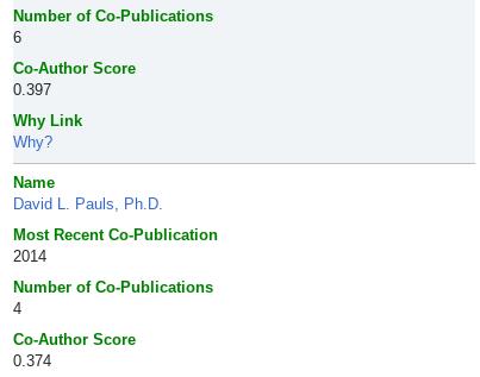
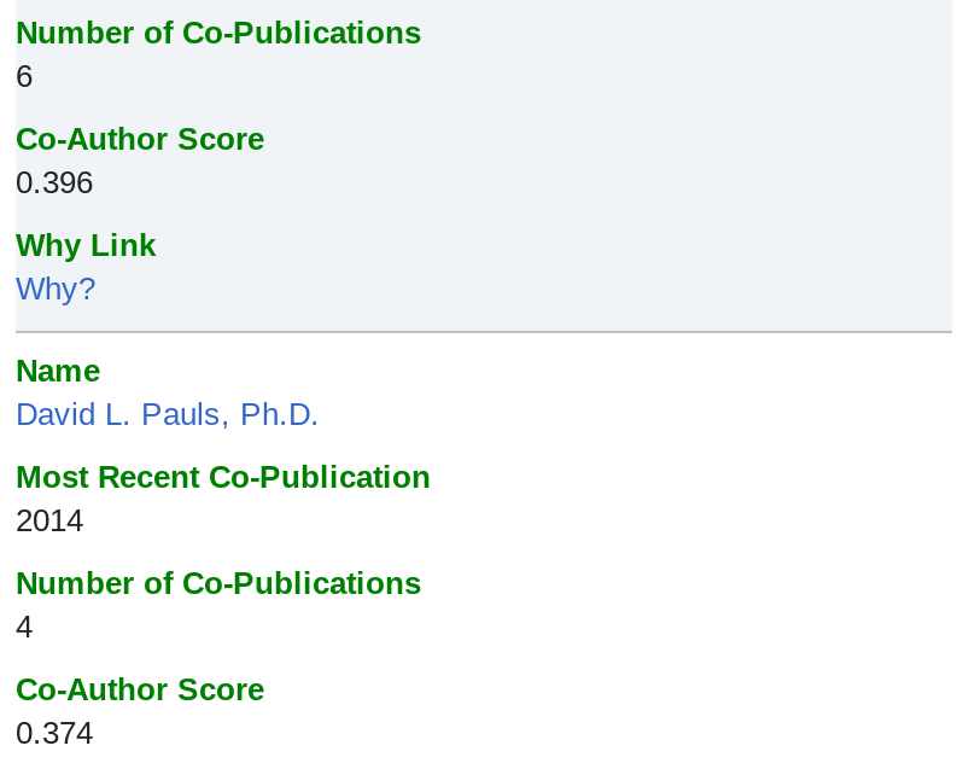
[13,81,51,99] 0.397 -> [16,164,93,200] 0.396

